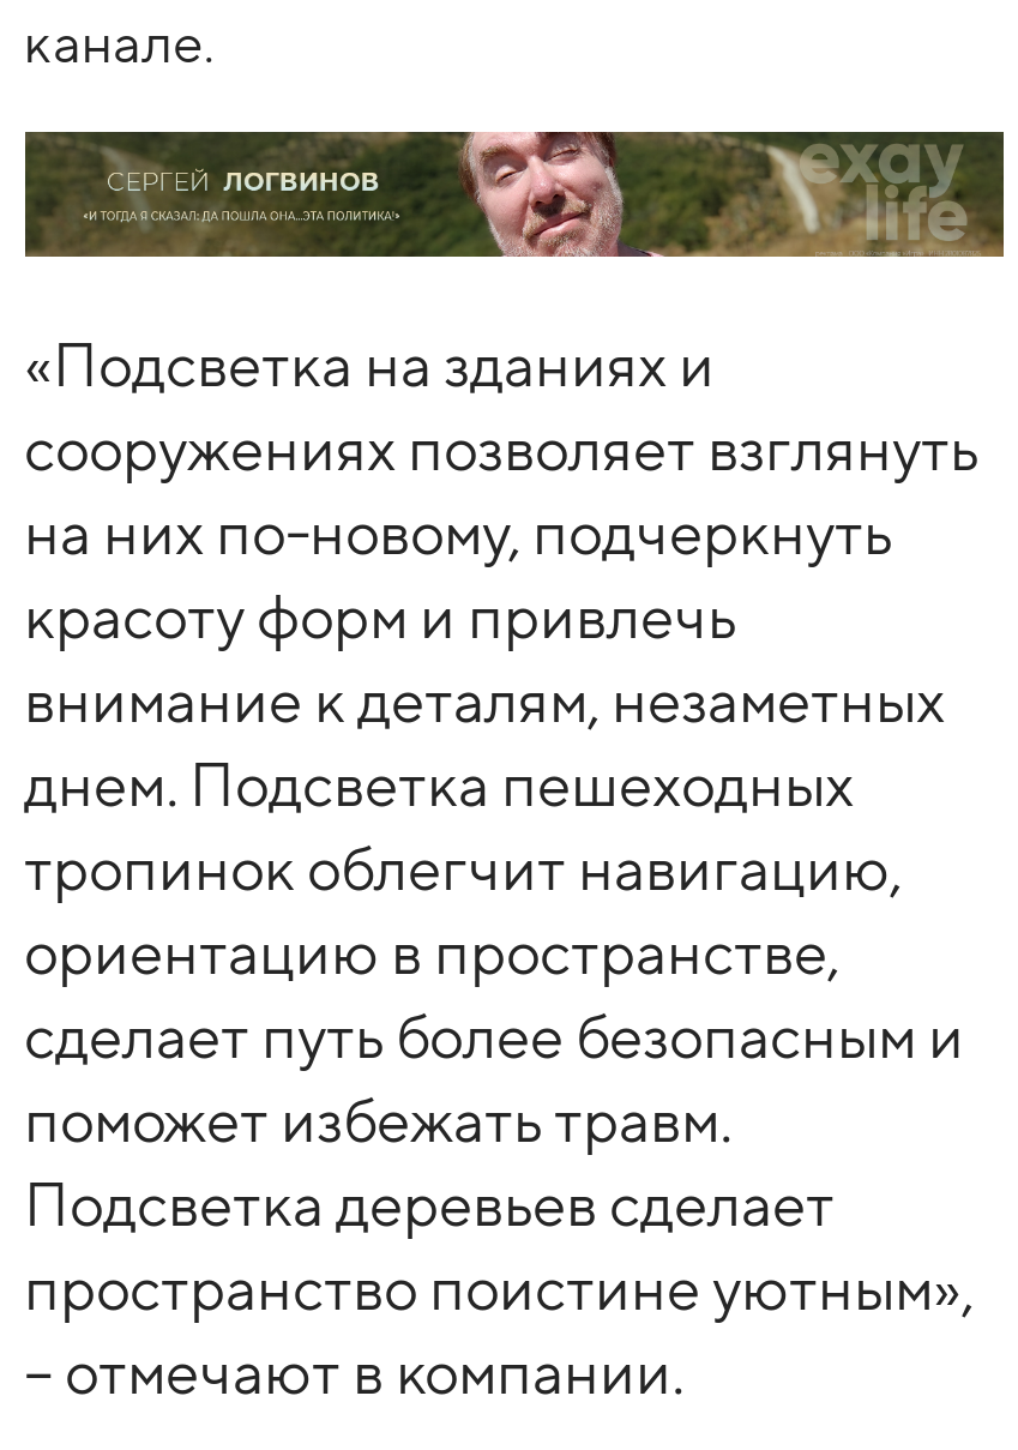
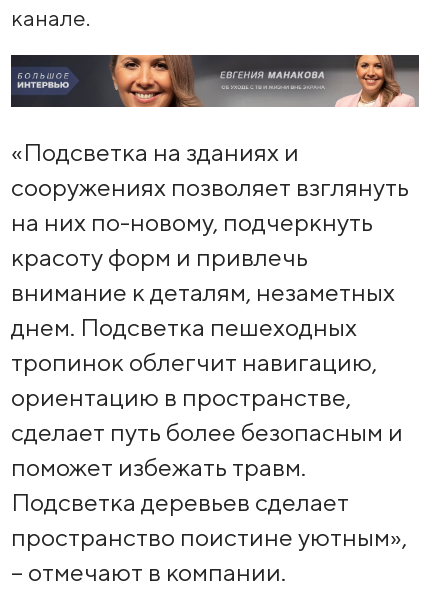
[25,130,1006,259] [image] -> [11,54,420,108] [image]

